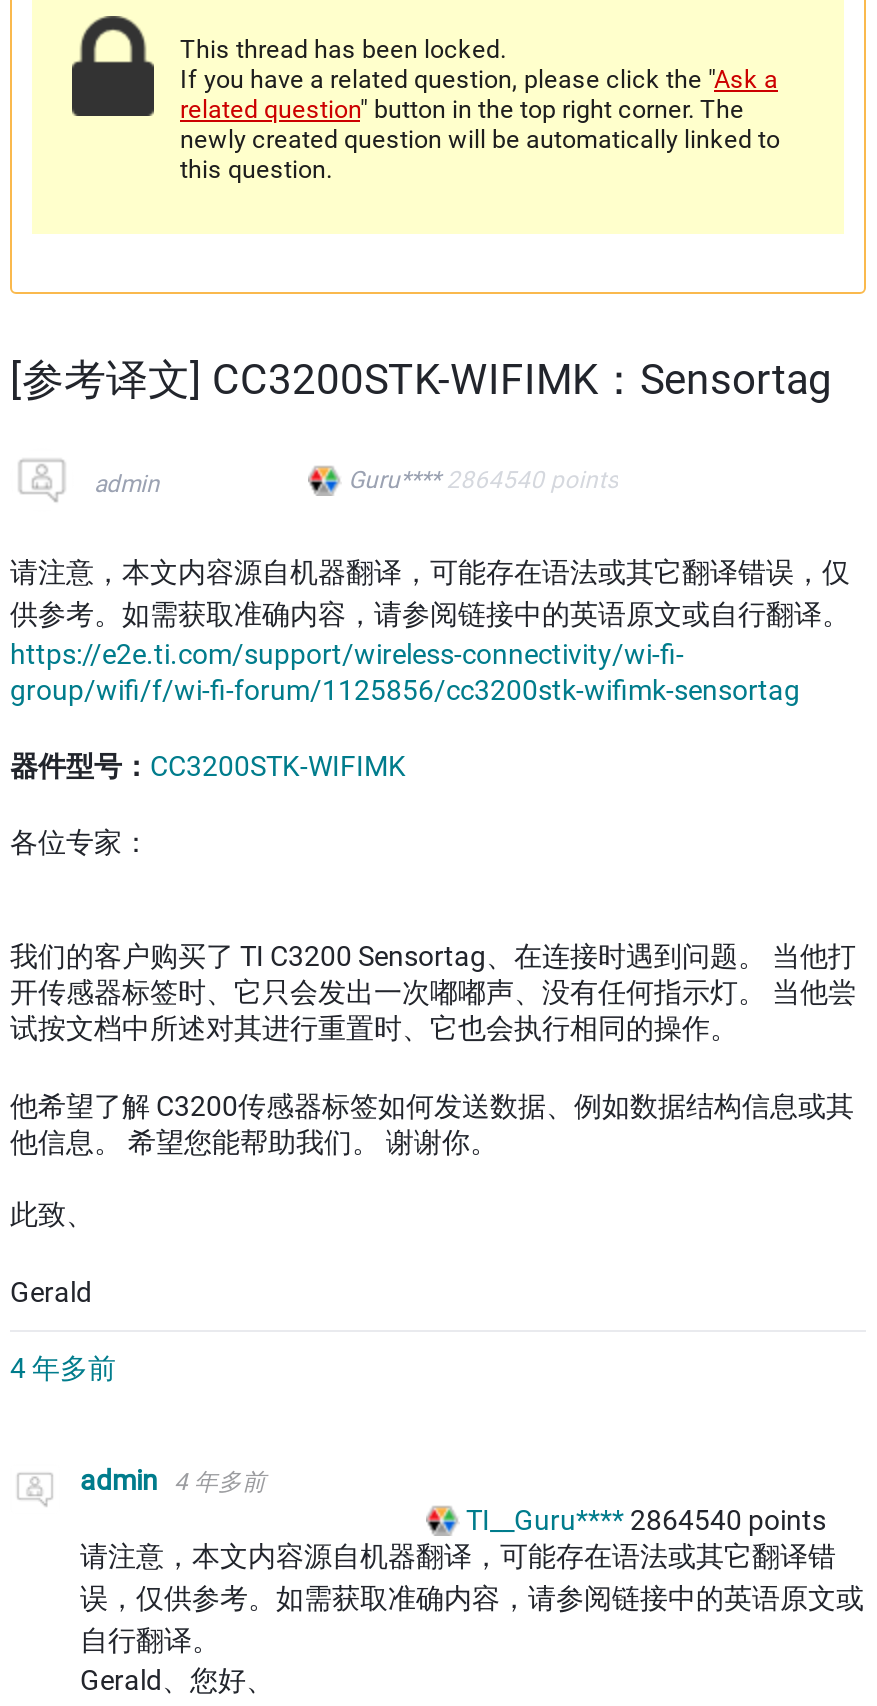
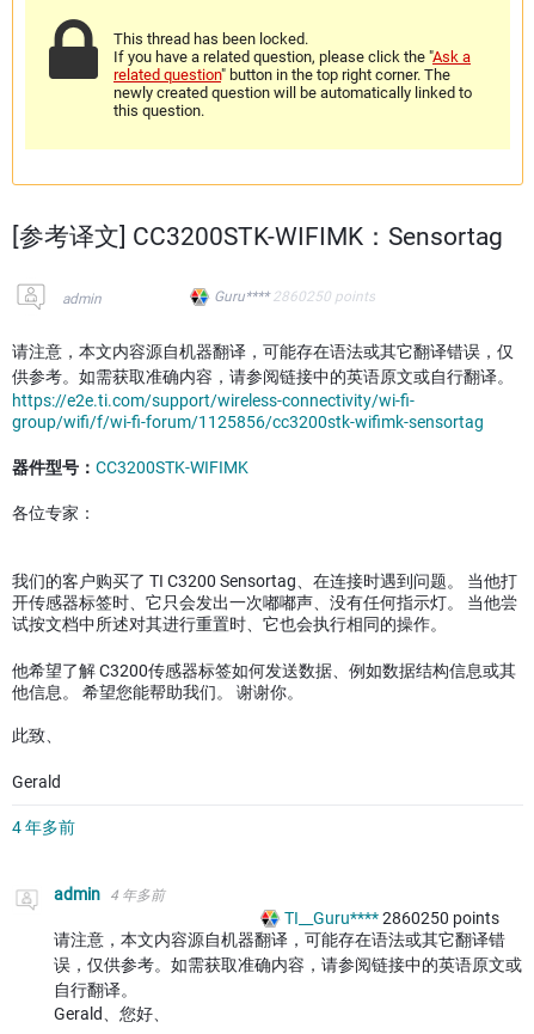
[348,466,618,494] Guru**** 2864540 points -> [214,288,375,305] Guru**** 2860250 points
[466,1505,826,1537] TI__Guru**** 2864540 points -> [284,909,499,928] TI__Guru**** 2860250 points

